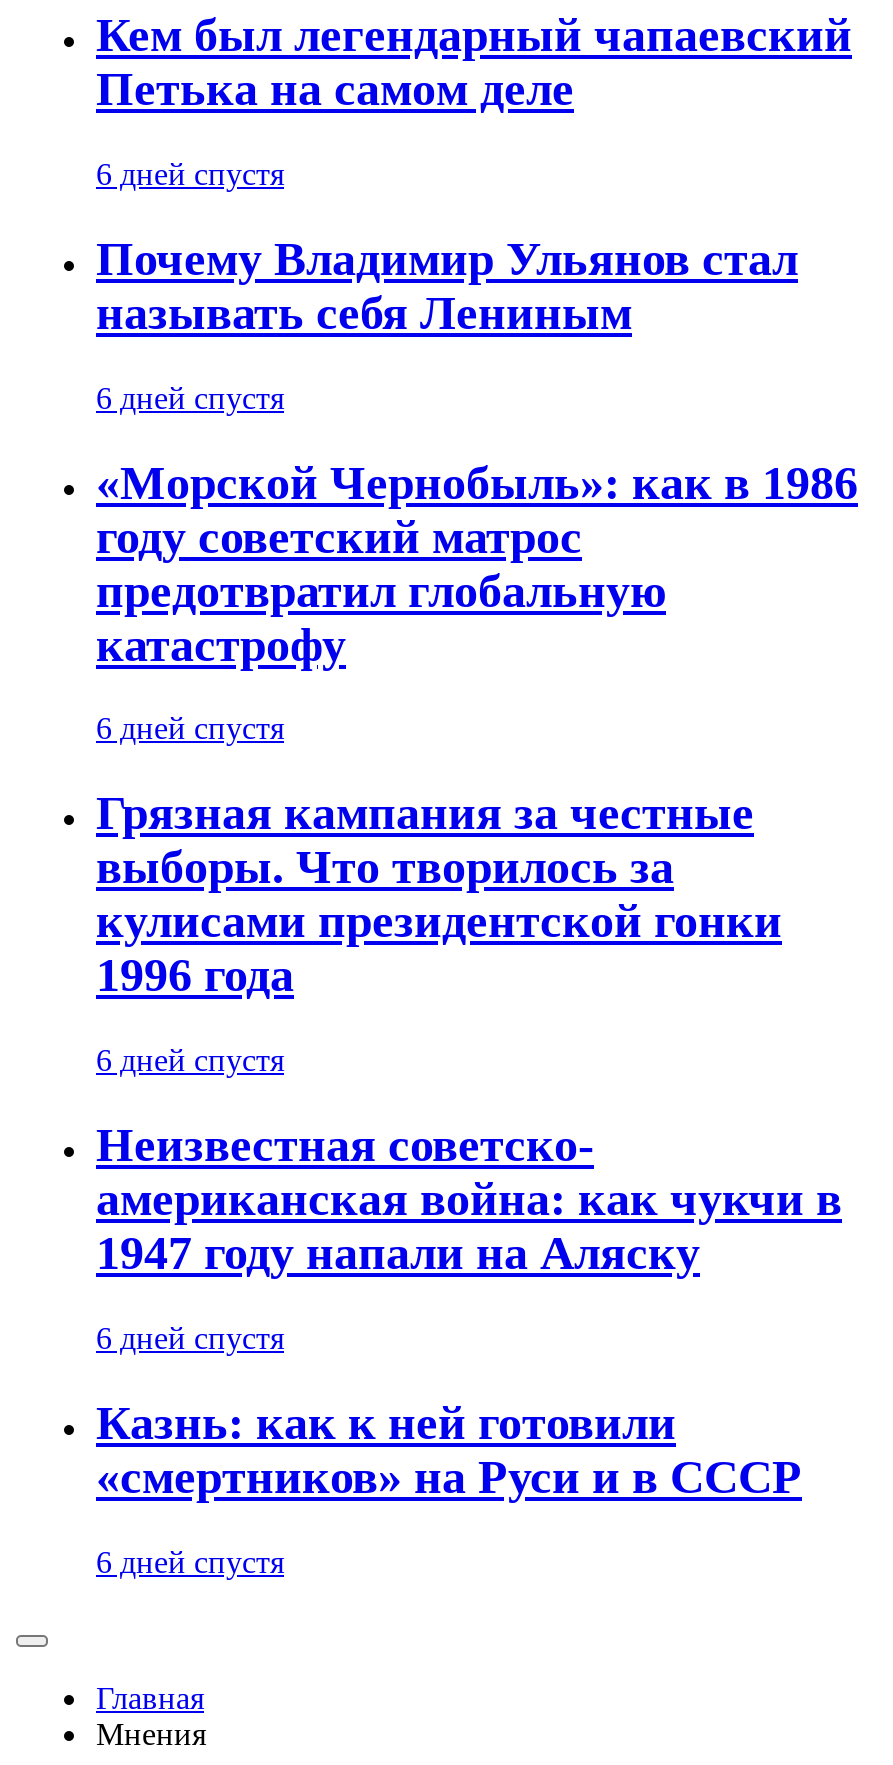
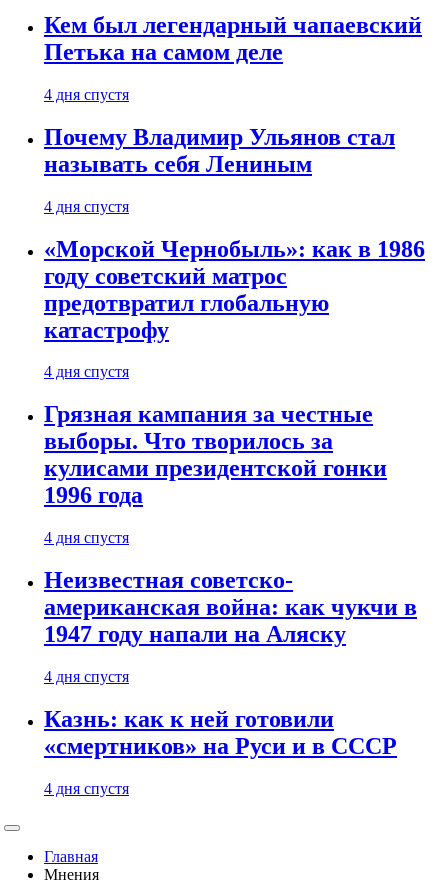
[96,157,284,191] 6 дней спустя -> [44,86,129,103] 4 дня спустя
[96,380,284,414] 6 дней спустя -> [44,198,129,215] 4 дня спустя
[96,712,284,746] 6 дней спустя -> [44,363,129,380] 4 дня спустя
[96,1043,284,1077] 6 дней спустя -> [44,529,129,546] 4 дня спустя
[96,1321,284,1355] 6 дней спустя -> [44,668,129,685] 4 дня спустя
[96,1545,284,1579] 6 дней спустя -> [44,780,129,797] 4 дня спустя

